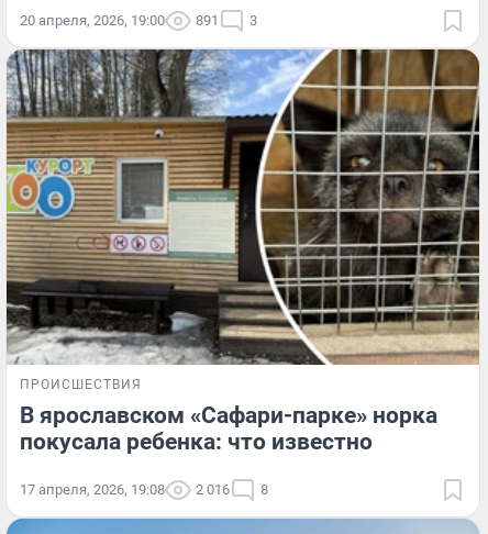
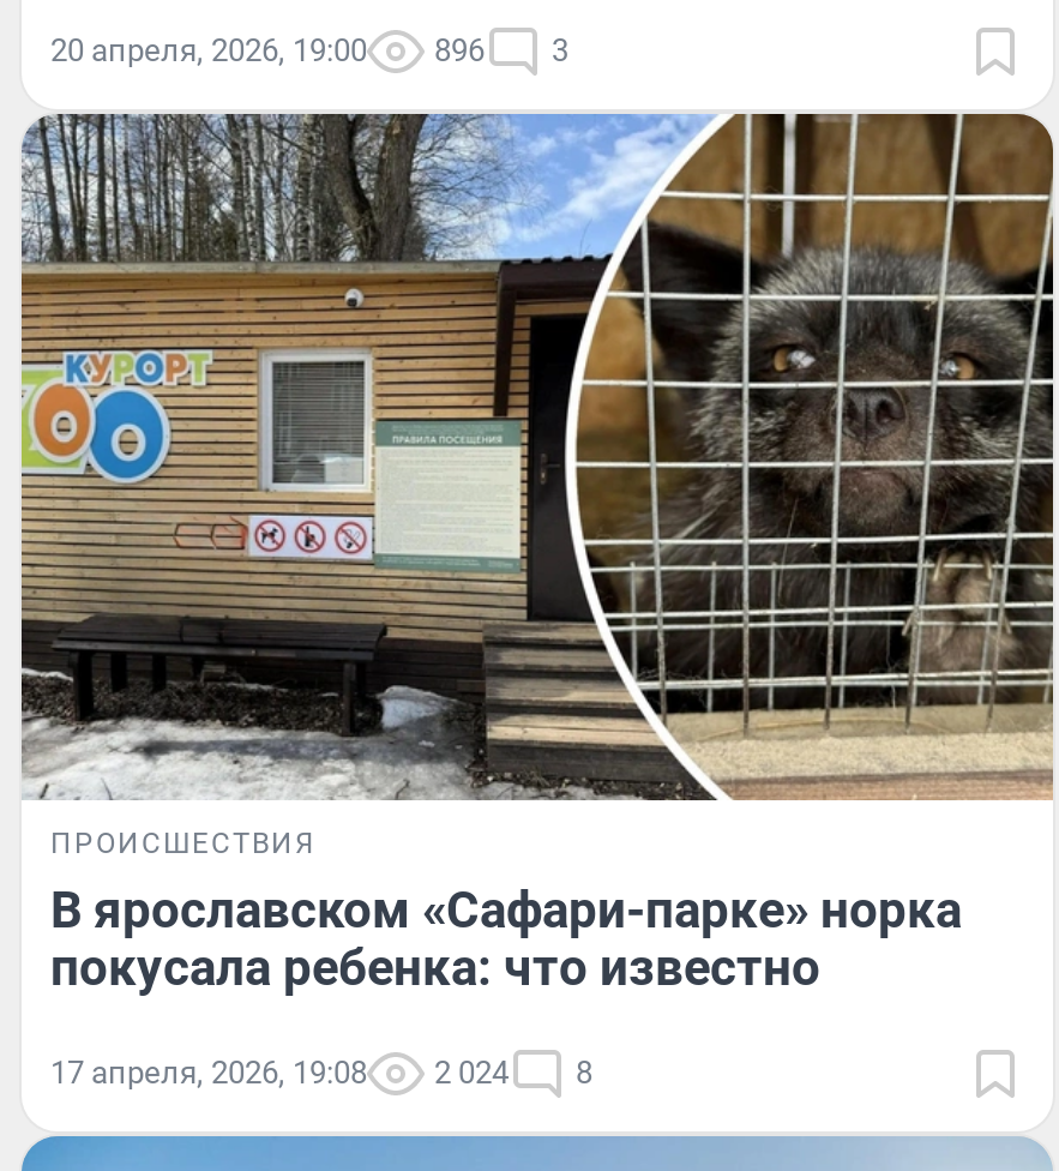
[20,12,257,28] 20 апреля, 2026, 19:00 891 3 -> [50,31,568,67] 20 апреля, 2026, 19:00 896 3
[20,481,268,497] 17 апреля, 2026, 19:08 2 016 8 -> [50,1055,592,1091] 17 апреля, 2026, 19:08 2 024 8

